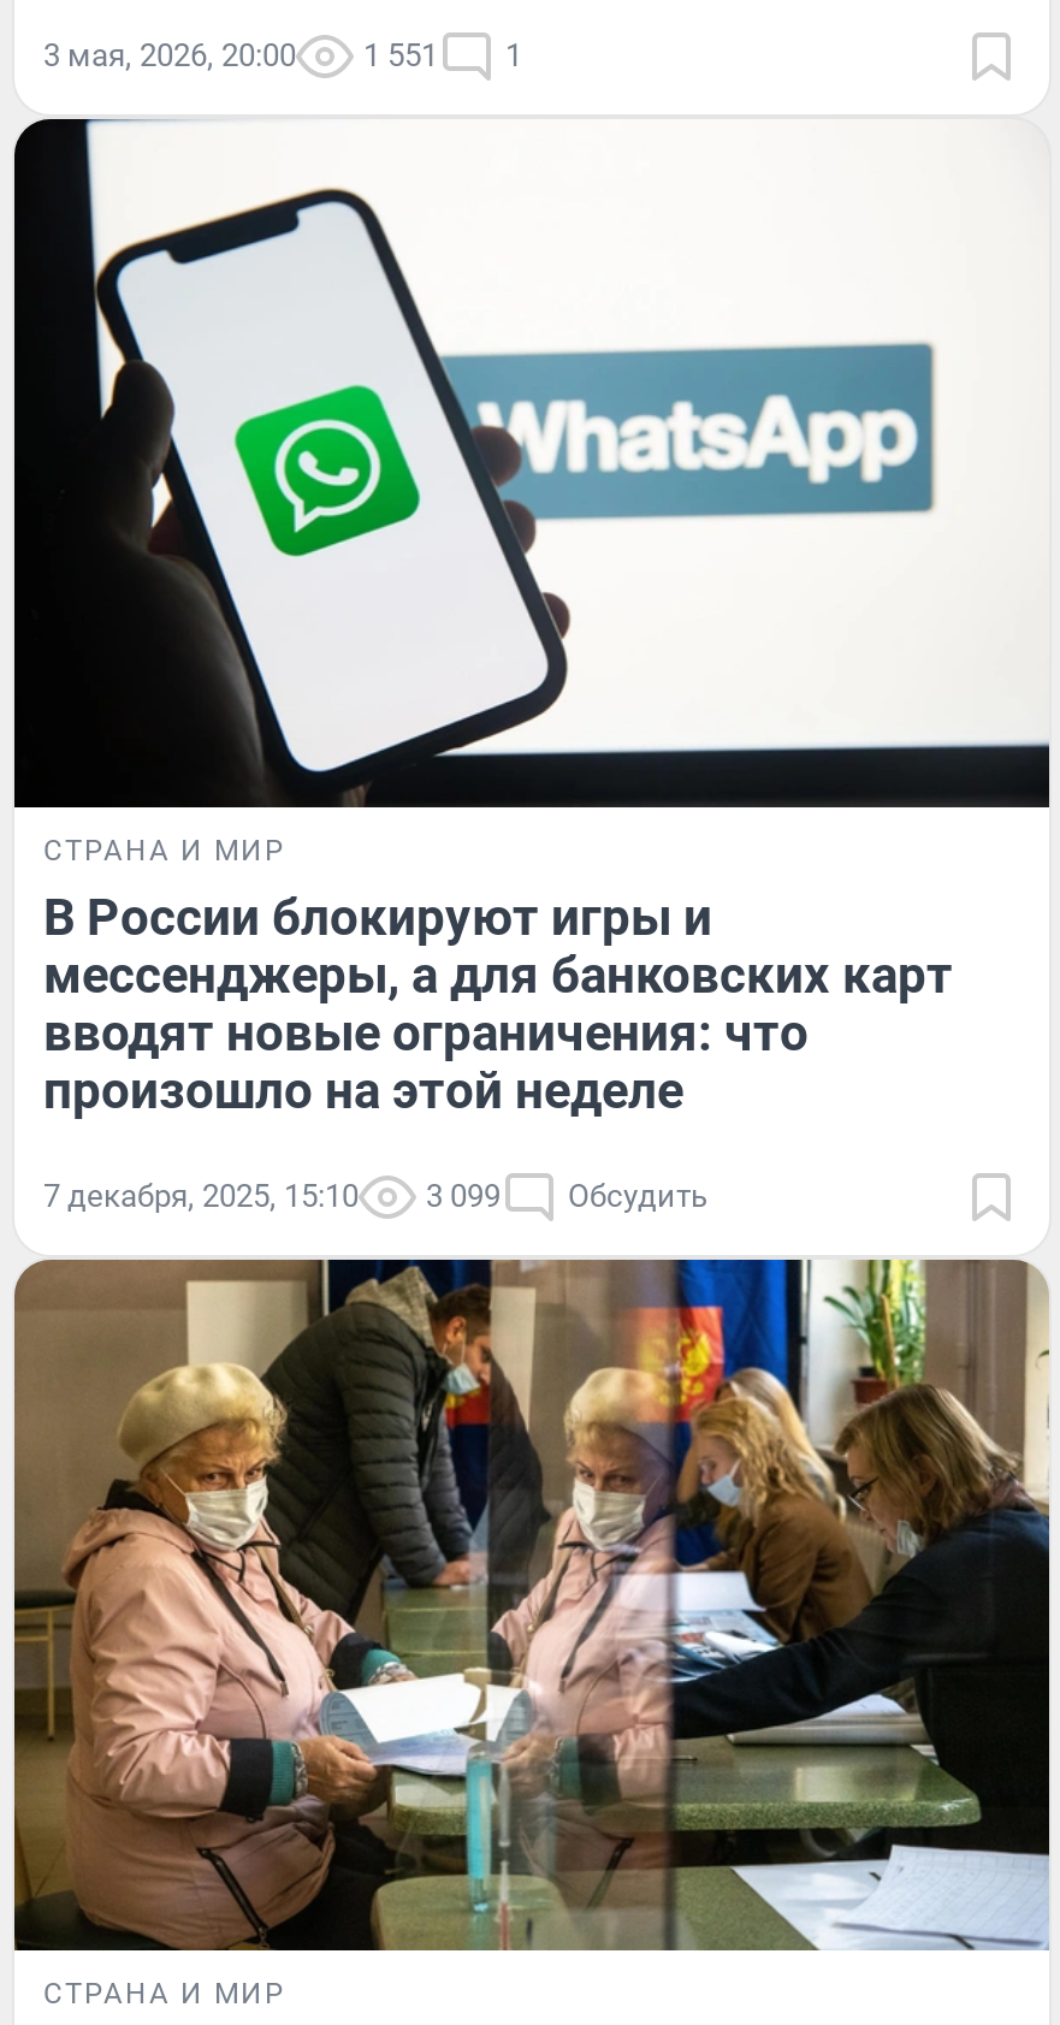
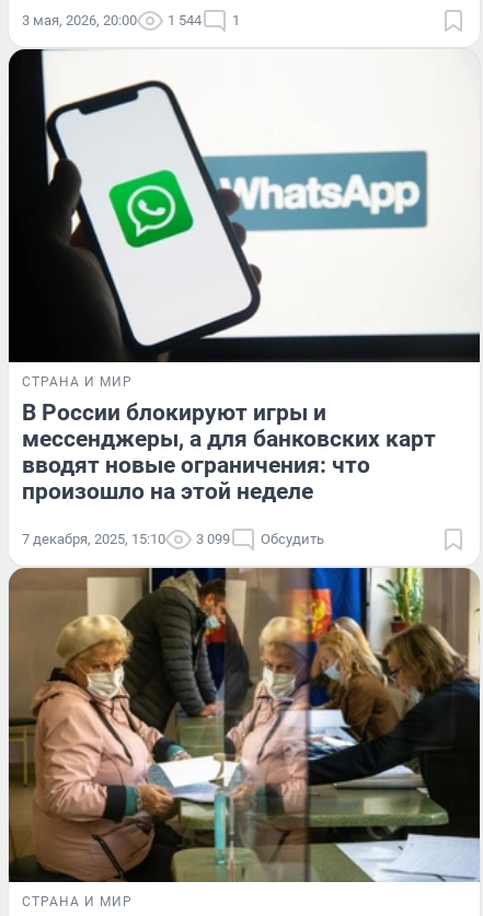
[363,37,438,73] 1 551 -> [168,12,202,28] 1 544

